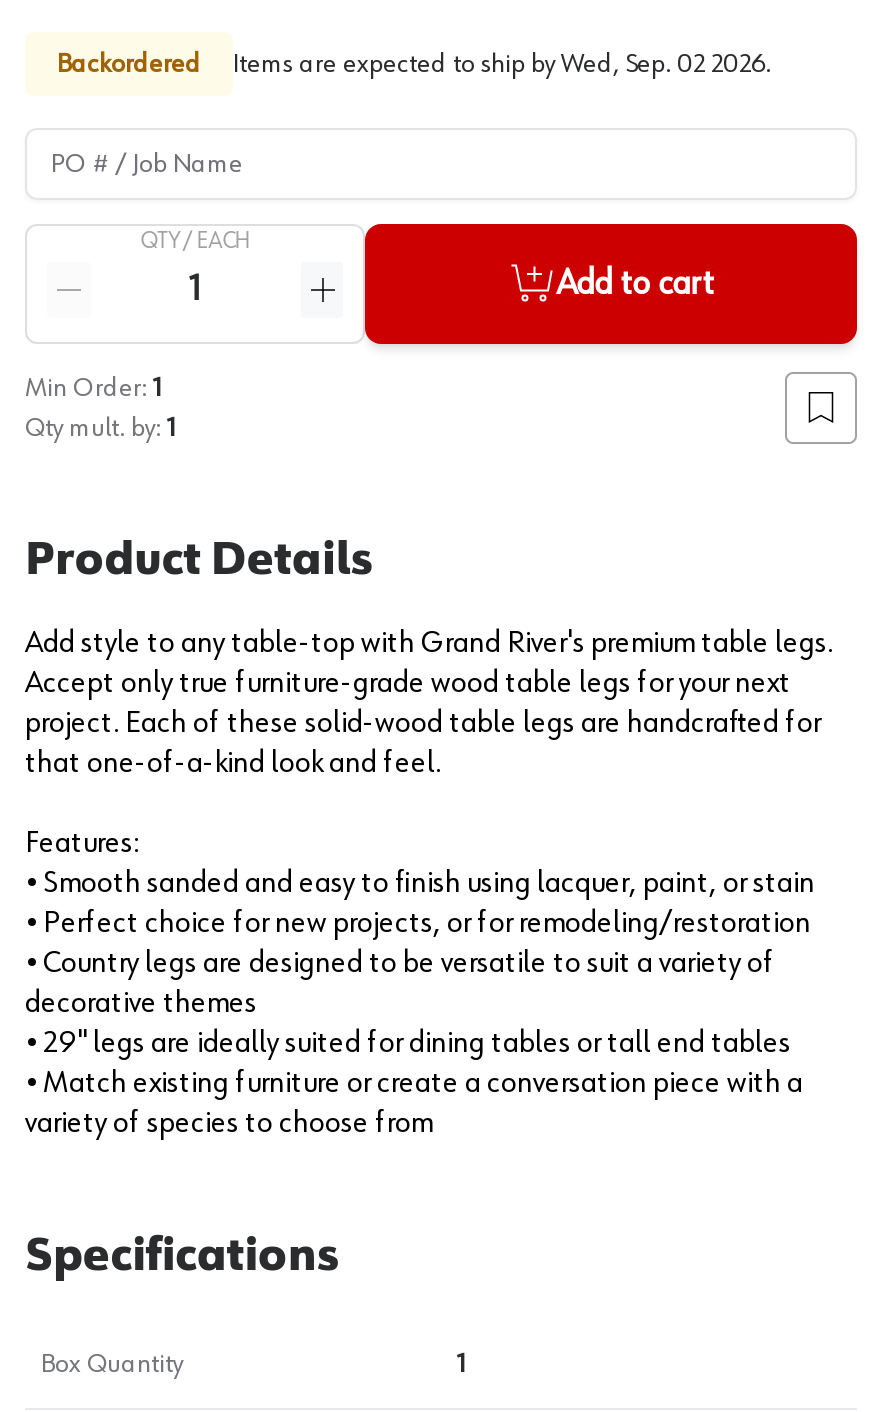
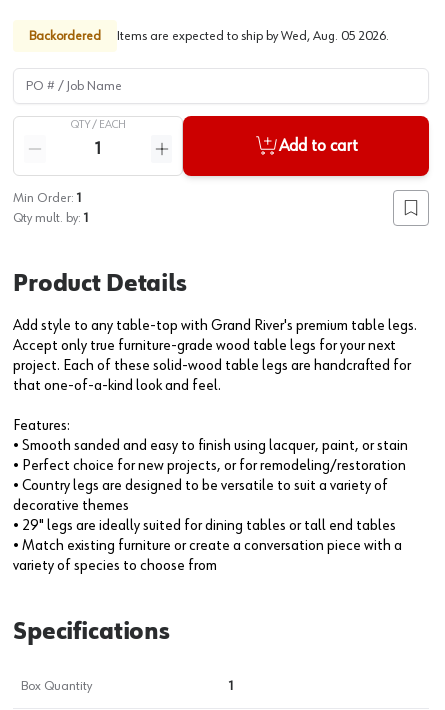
[233,50,771,78] Items are expected to ship by Wed, Sep. 02 2026. -> [117,29,389,43] Items are expected to ship by Wed, Aug. 05 2026.

